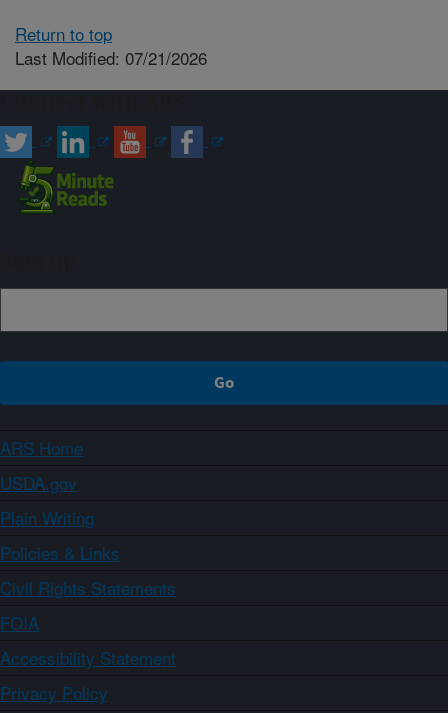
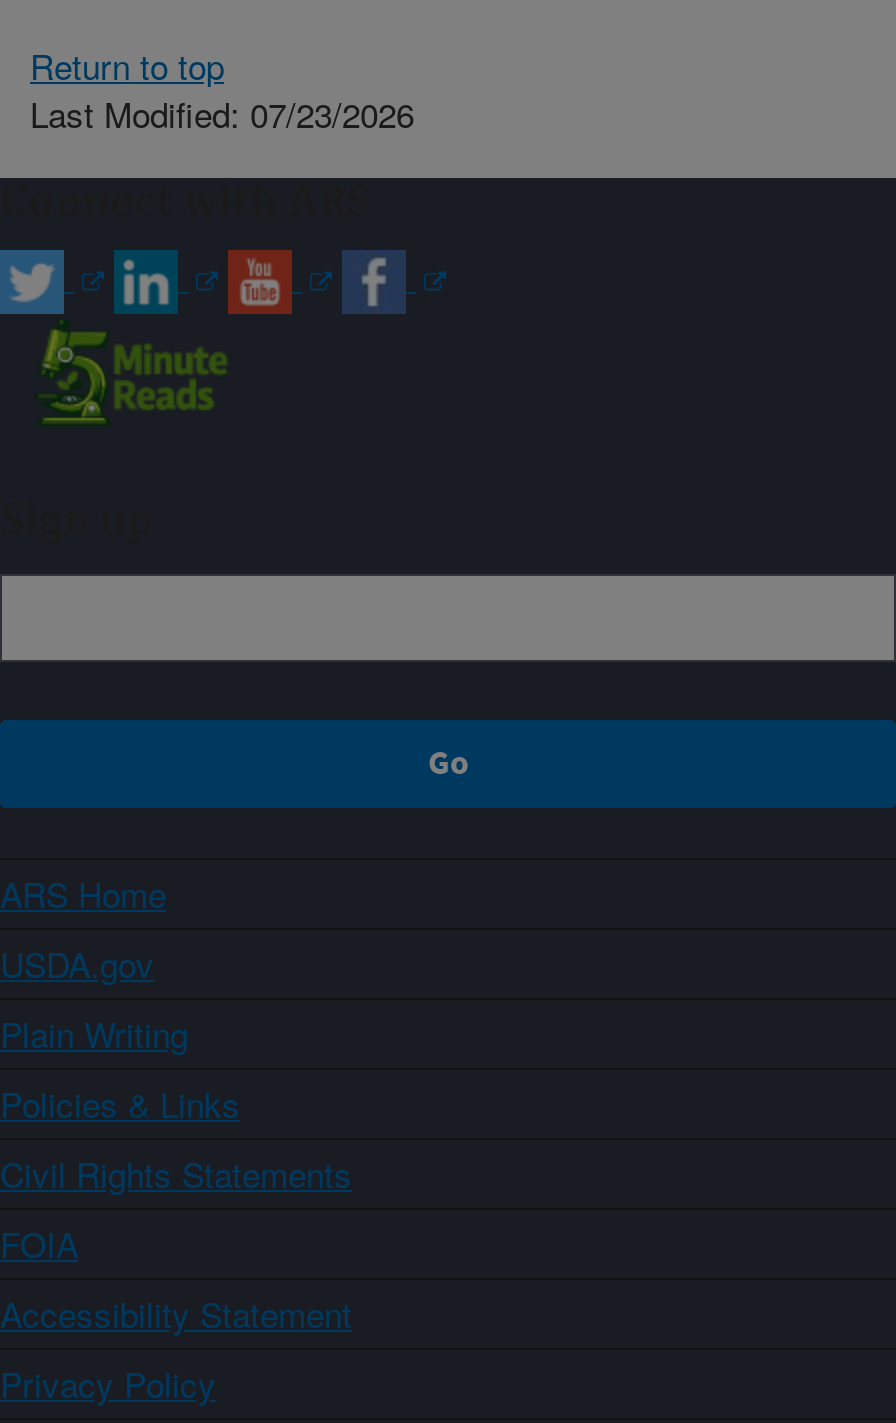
[15,45,207,70] Last Modified: 07/21/2026 -> [30,88,414,138] Last Modified: 07/23/2026

